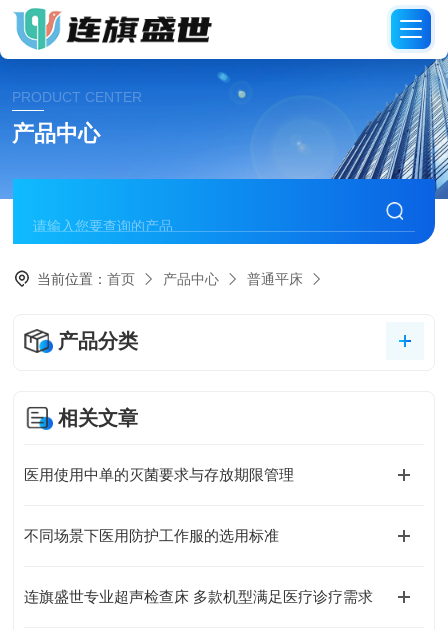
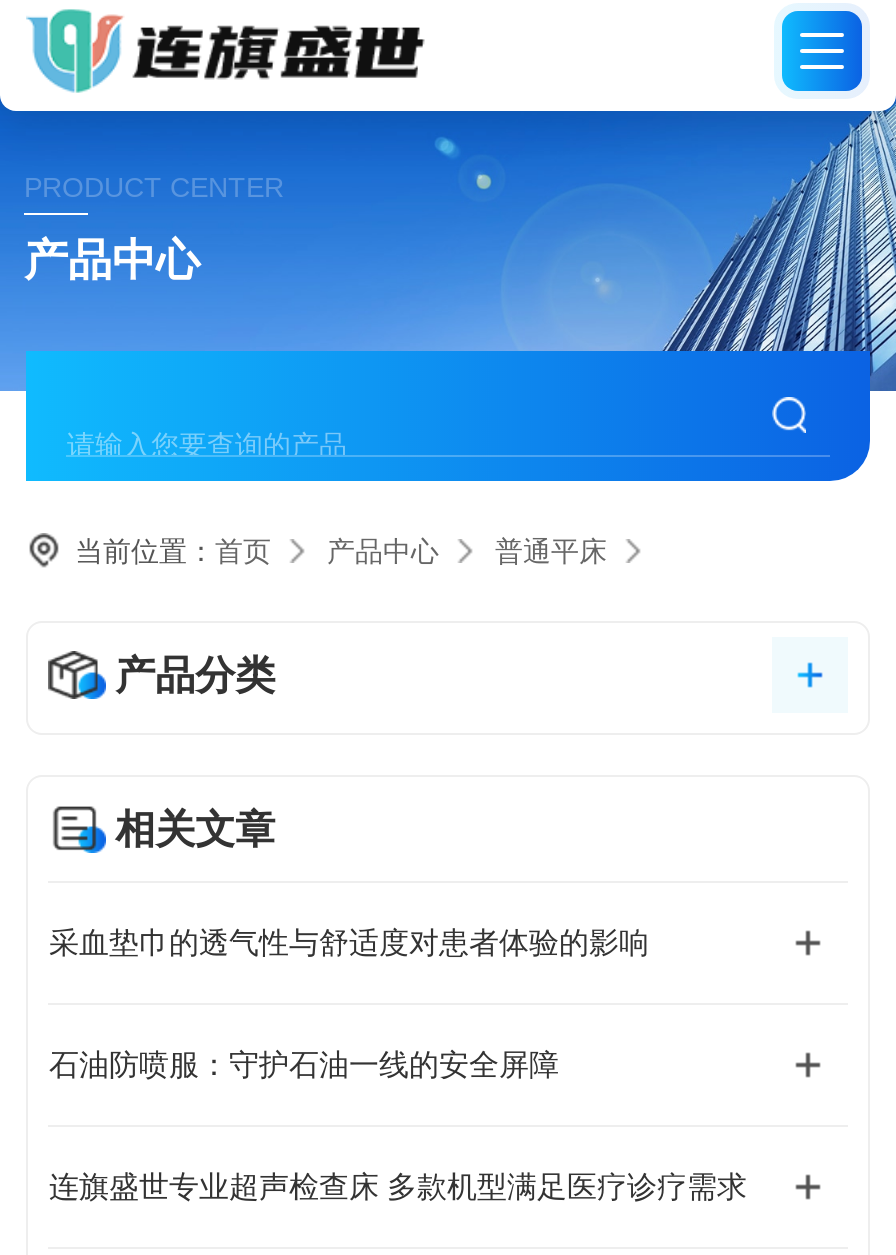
[24,466,294,483] 医用使用中单的灭菌要求与存放期限管理 -> [49,925,649,959] 采血垫巾的透气性与舒适度对患者体验的影响
[24,527,279,544] 不同场景下医用防护工作服的选用标准 -> [49,1047,559,1081] 石油防喷服：守护石油一线的安全屏障

